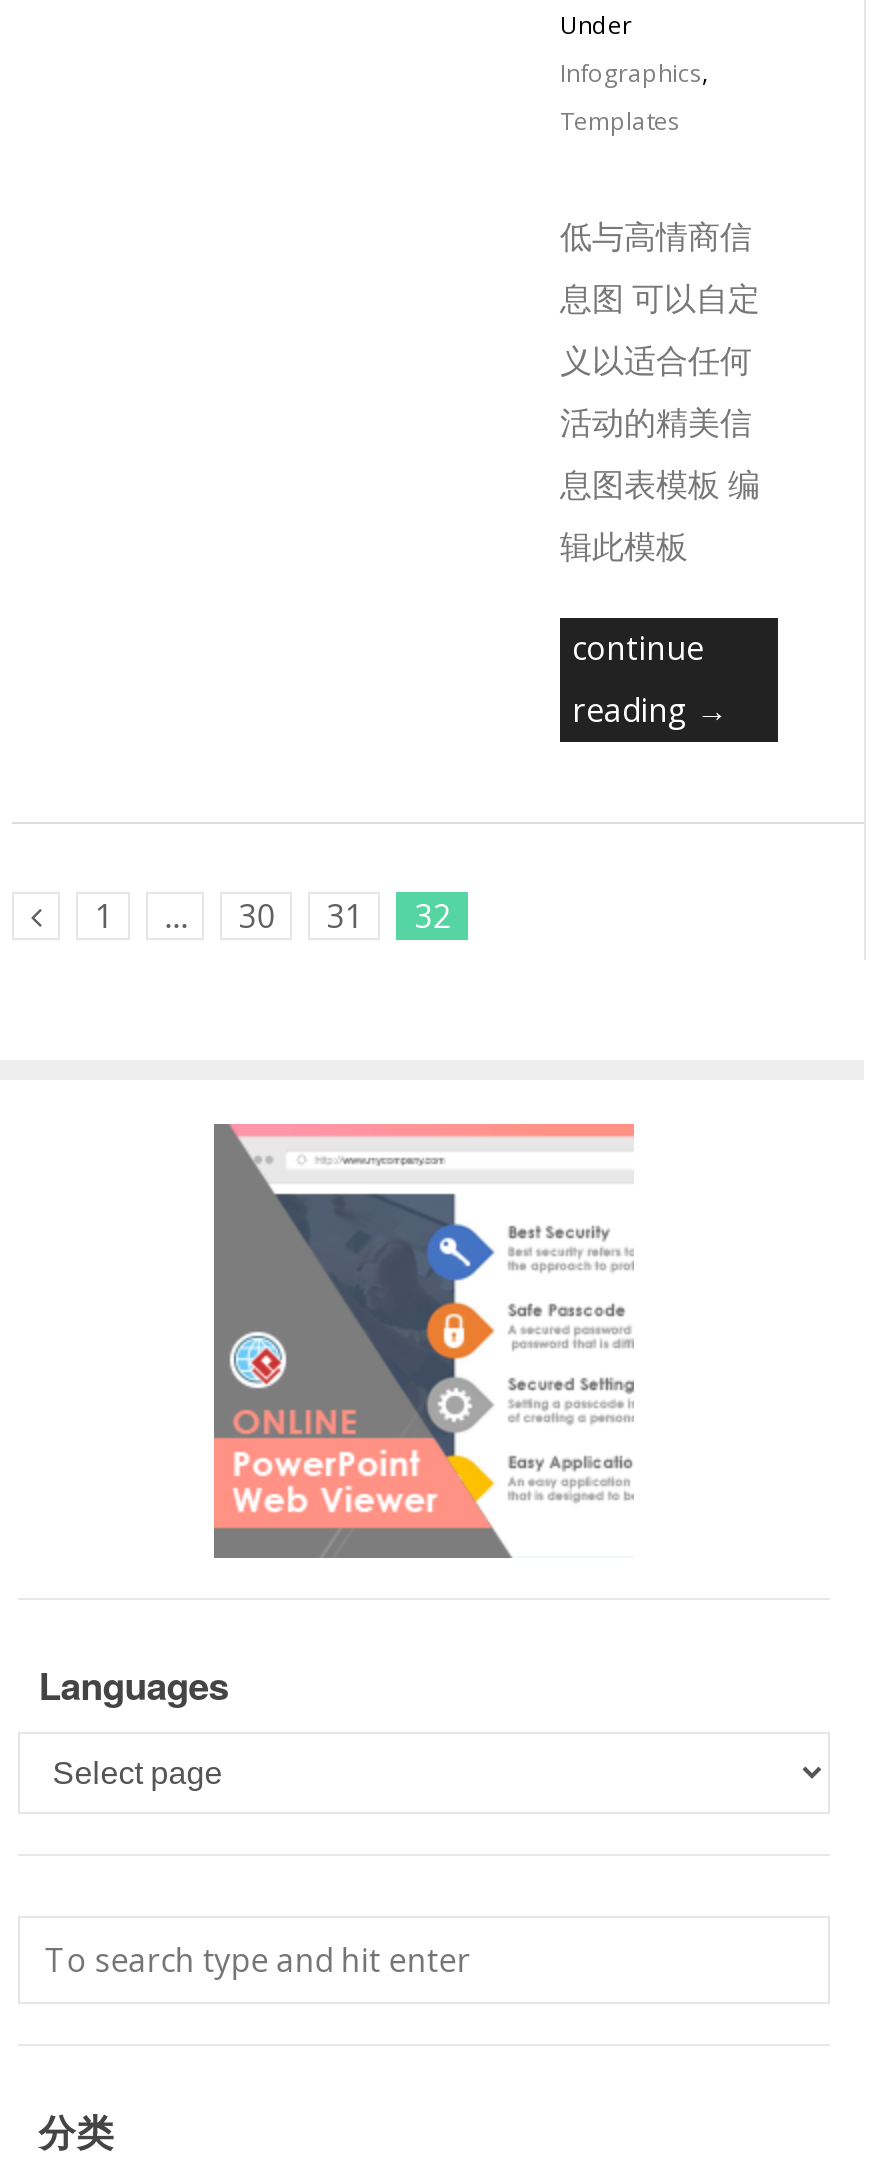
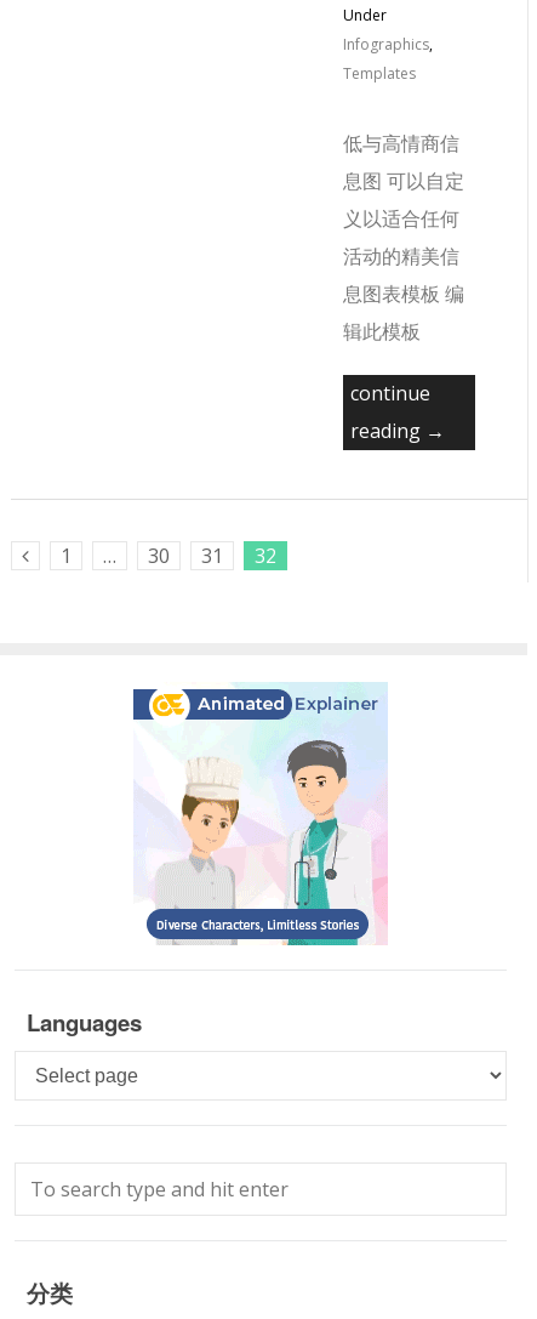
[212,1122,636,1560] [image] -> [133,682,388,946] [image]

